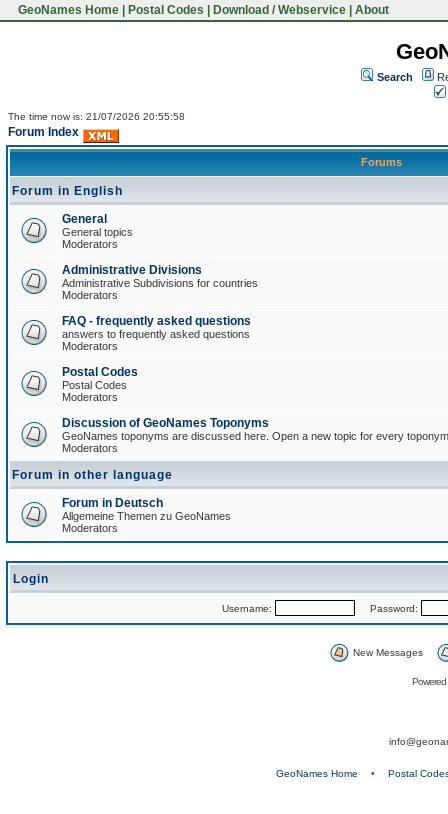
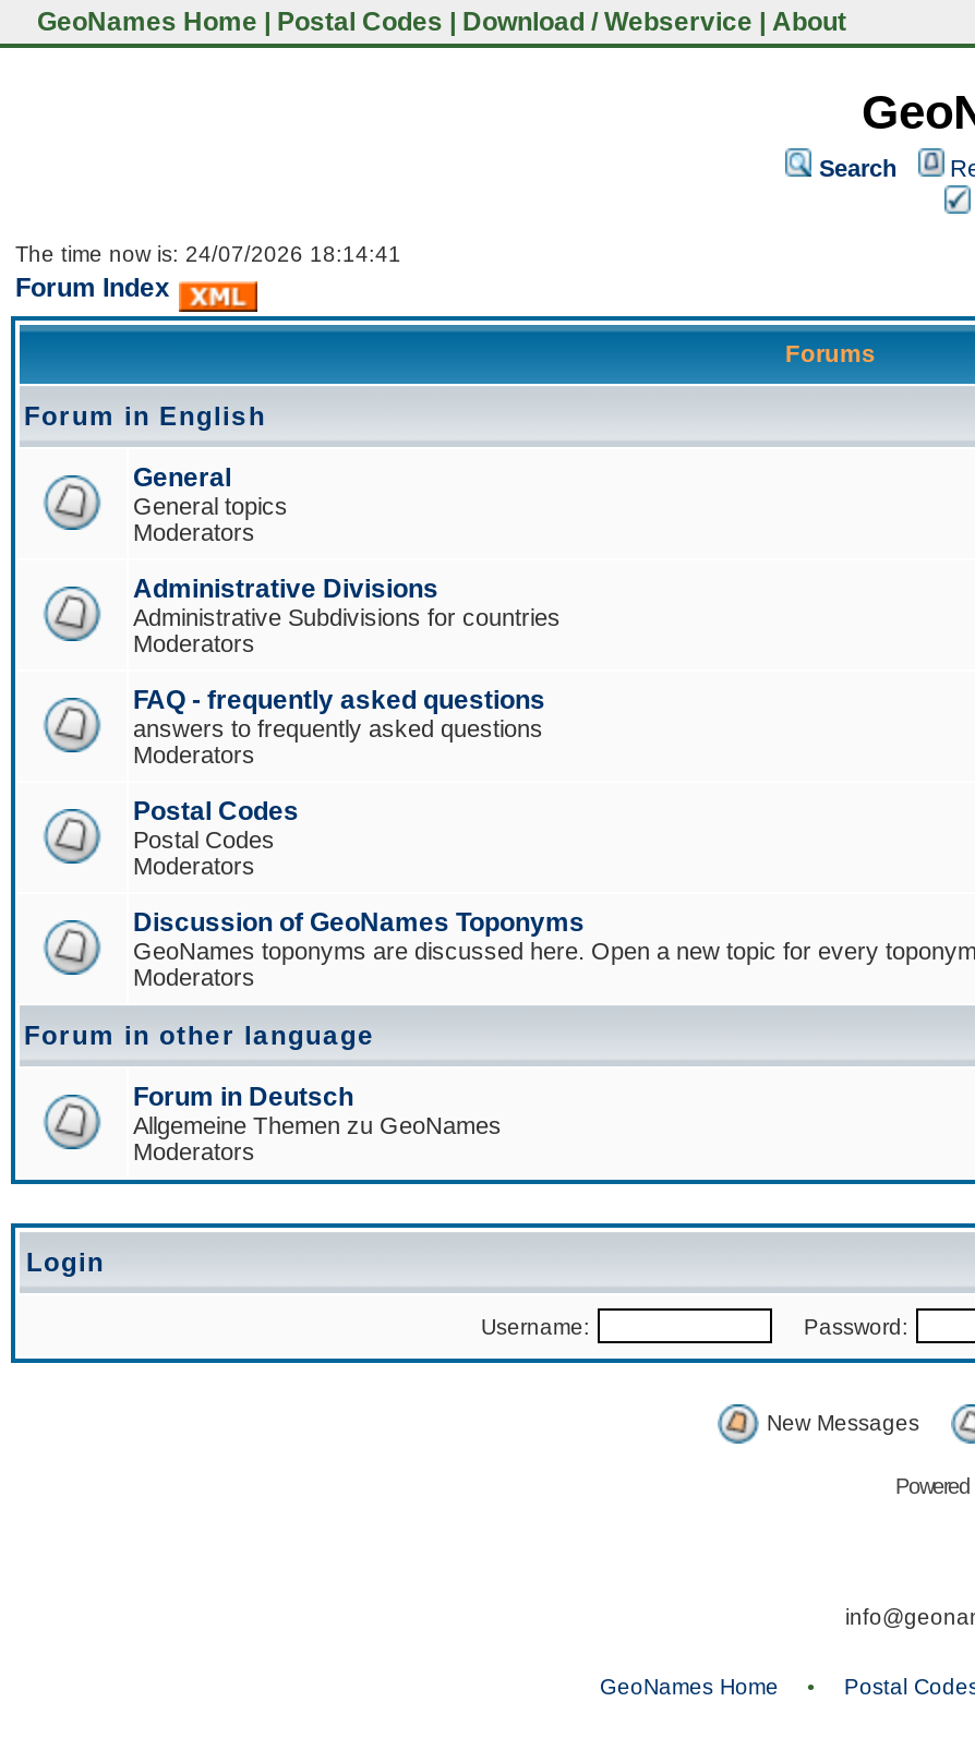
[8,111,185,122] The time now is: 21/07/2026 20:55:58 -> [15,242,401,266] The time now is: 24/07/2026 18:14:41

